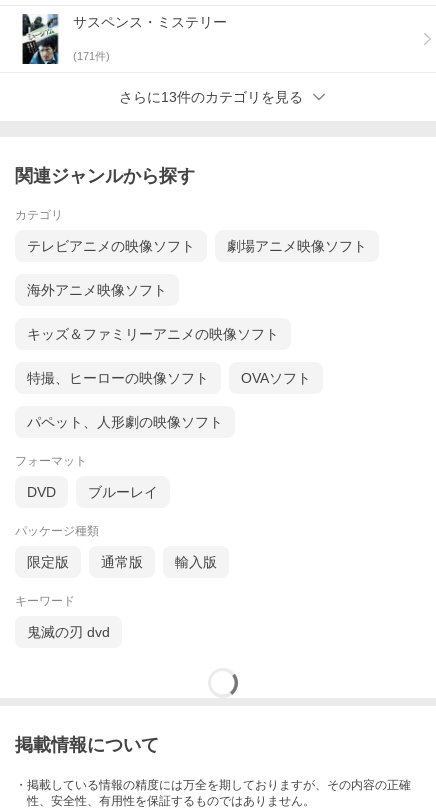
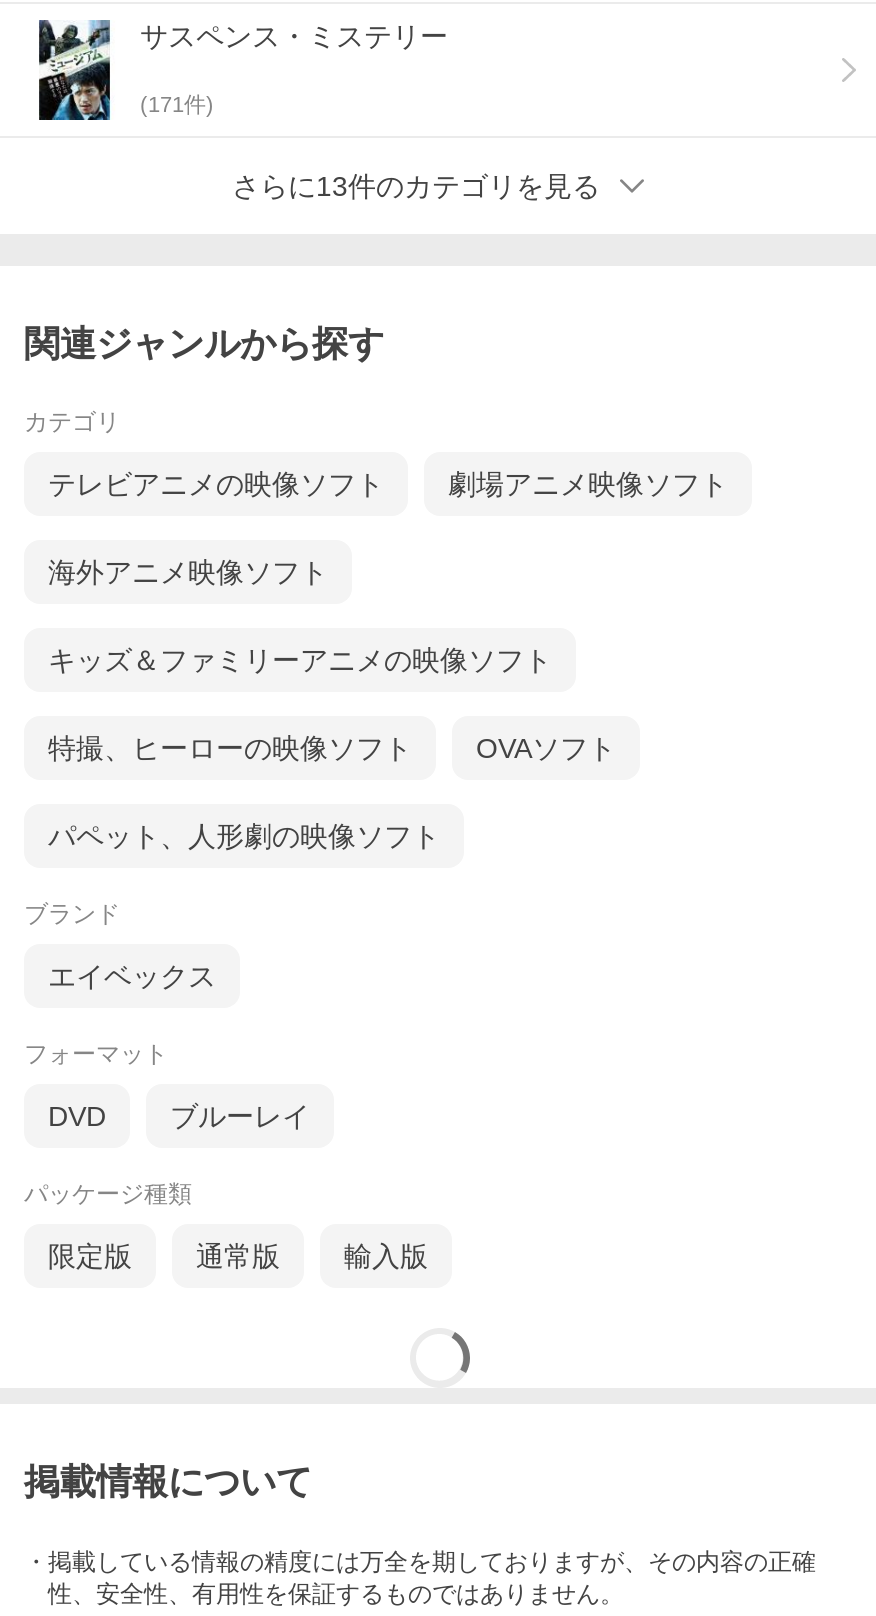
none -> [24,901,216,993] ブランド | エイベックス
moved [15,454,217,570] -> [24,1041,428,1273]: フォーマット | DVD | ブルーレイ | パッケージ種類 | 限定版 | 通常版 | 輸入版
[15,594,110,640] キーワード | 鬼滅の刃 dvd -> none

